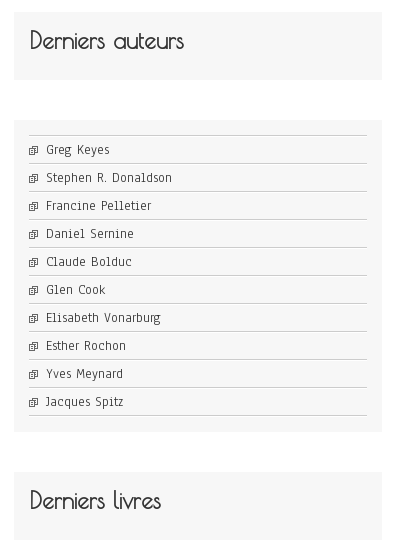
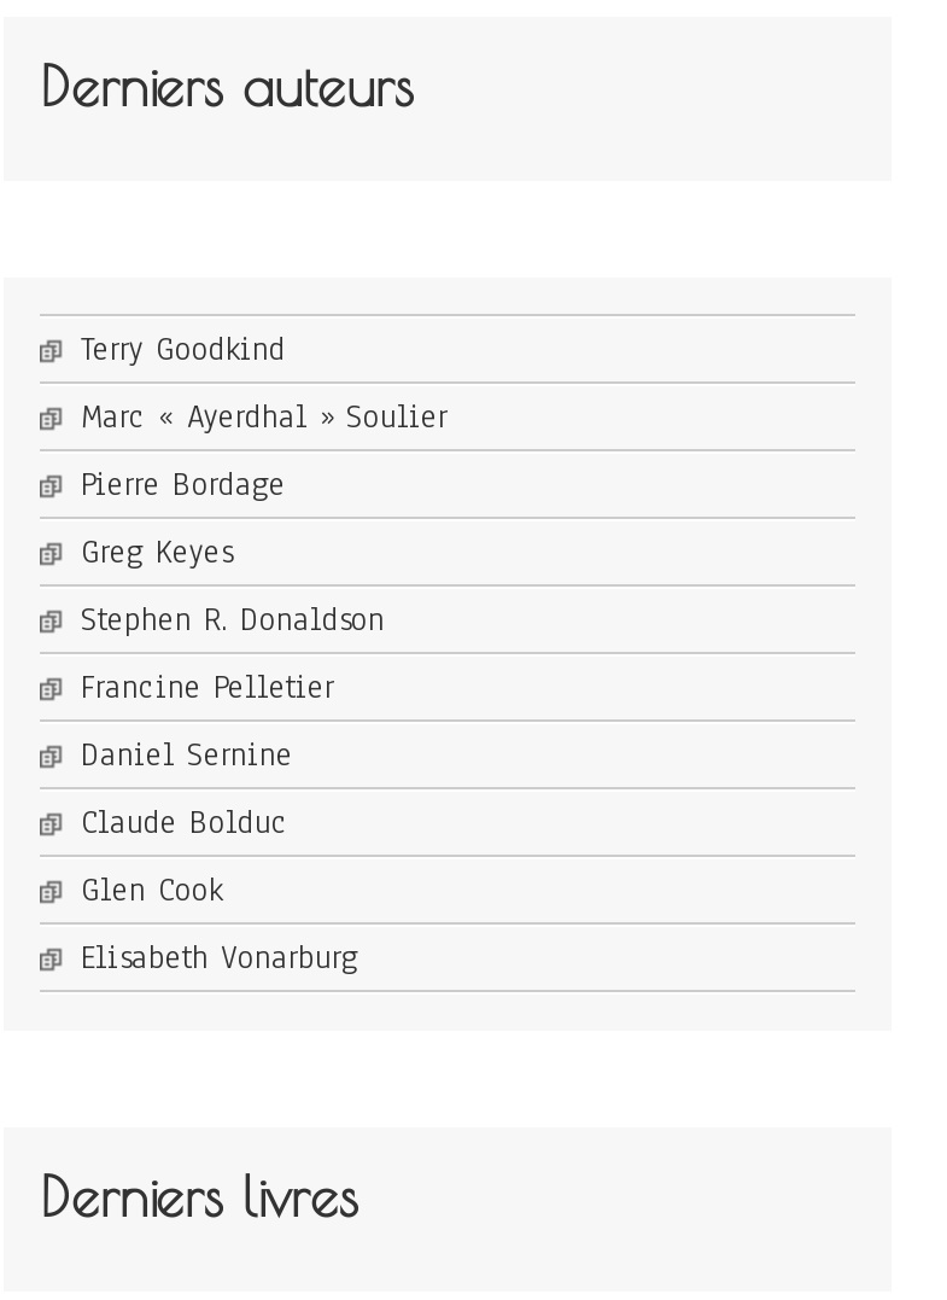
none -> [81,329,448,507] Terry Goodkind | Marc « Ayerdhal » Soulier | Pierre Bordage
moved [46,141,172,327] -> [81,531,385,980]: Greg Keyes | Stephen R. Donaldson | Francine Pelletier | Daniel Sernine | Claude Bolduc | Glen Cook | Elisabeth Vonarburg
[46,337,126,411] Esther Rochon | Yves Meynard | Jacques Spitz -> none

